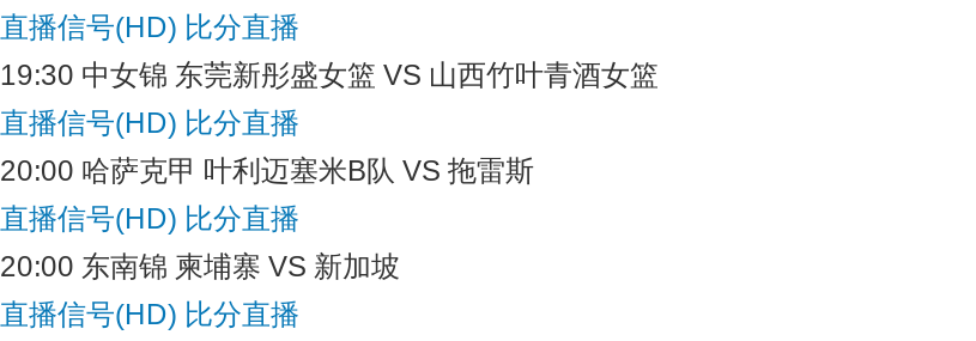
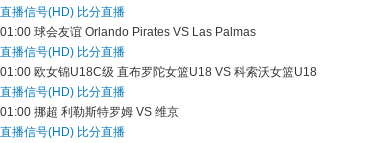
[0,59,659,92] 19:30 中女锦东莞新彤盛女篮 VS 山西竹叶青酒女篮 -> [0,25,256,39] 01:00 球会友谊Orlando Pirates VS Las Palmas
[0,154,534,188] 20:00 哈萨克甲叶利迈塞米B队 VS 拖雷斯 -> [0,65,317,79] 01:00 欧女锦U18C级直布罗陀女篮U18 VS 科索沃女篮U18
[0,250,400,284] 20:00 东南锦柬埔寨 VS 新加坡 -> [0,105,179,119] 01:00 挪超利勒斯特罗姆 VS 维京

